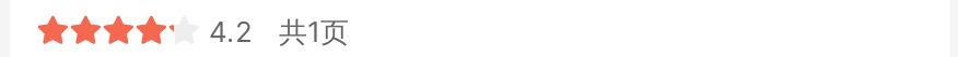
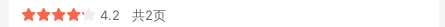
[209,14,349,48] 4.2 共1页 -> [100,7,166,23] 4.2 共2页

